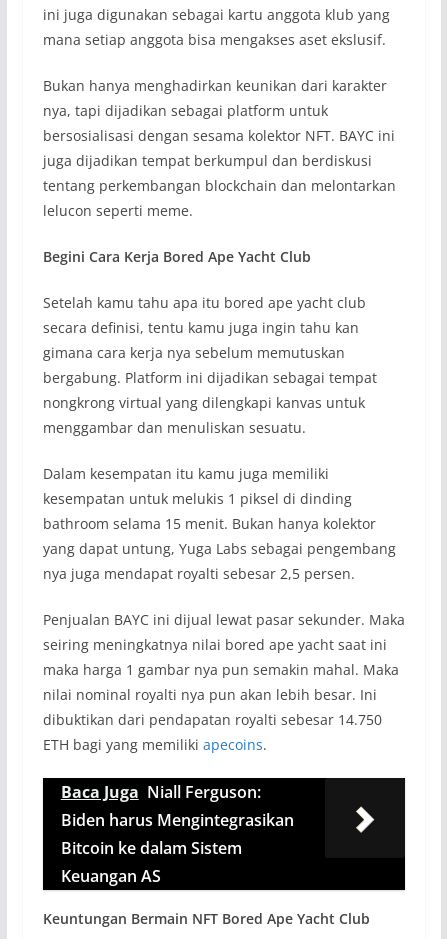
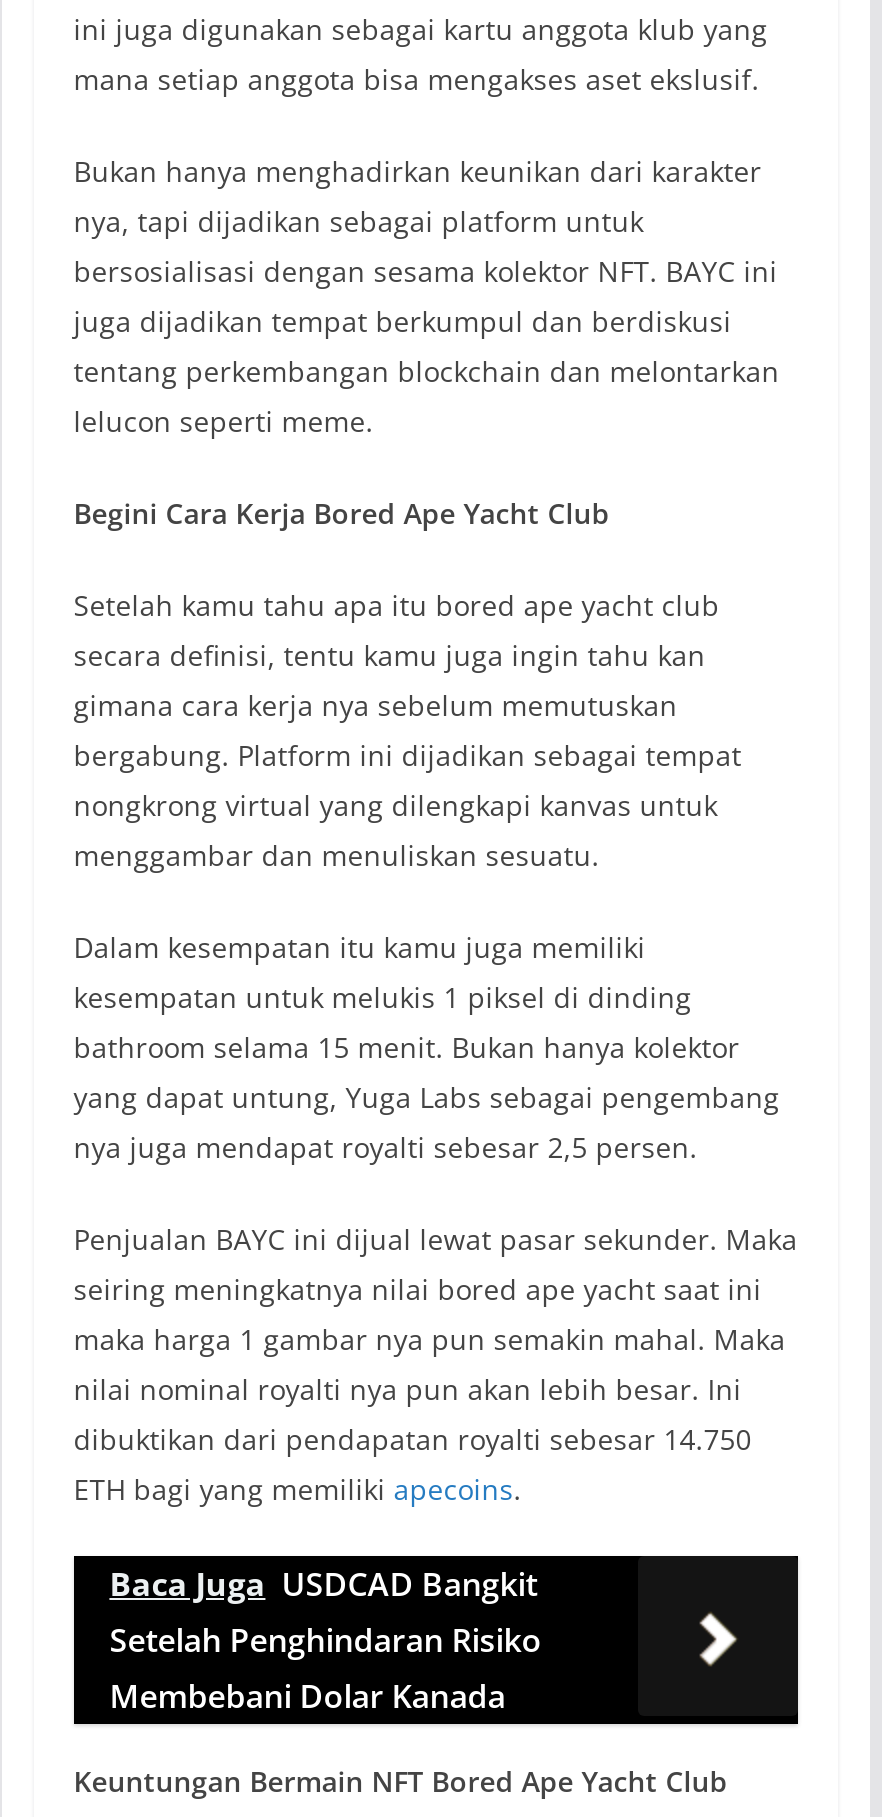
[61,781,294,887] Baca Juga Niall Ferguson: | Biden harus Mengintegrasikan | Bitcoin ke dalam Sistem | Keuangan AS -> [109,1562,541,1718] Baca Juga USDCAD Bangkit | Setelah Penghindaran Risiko | Membebani Dolar Kanada

